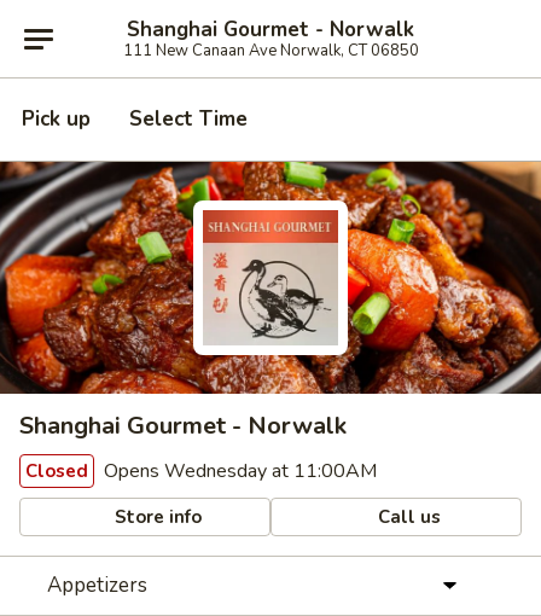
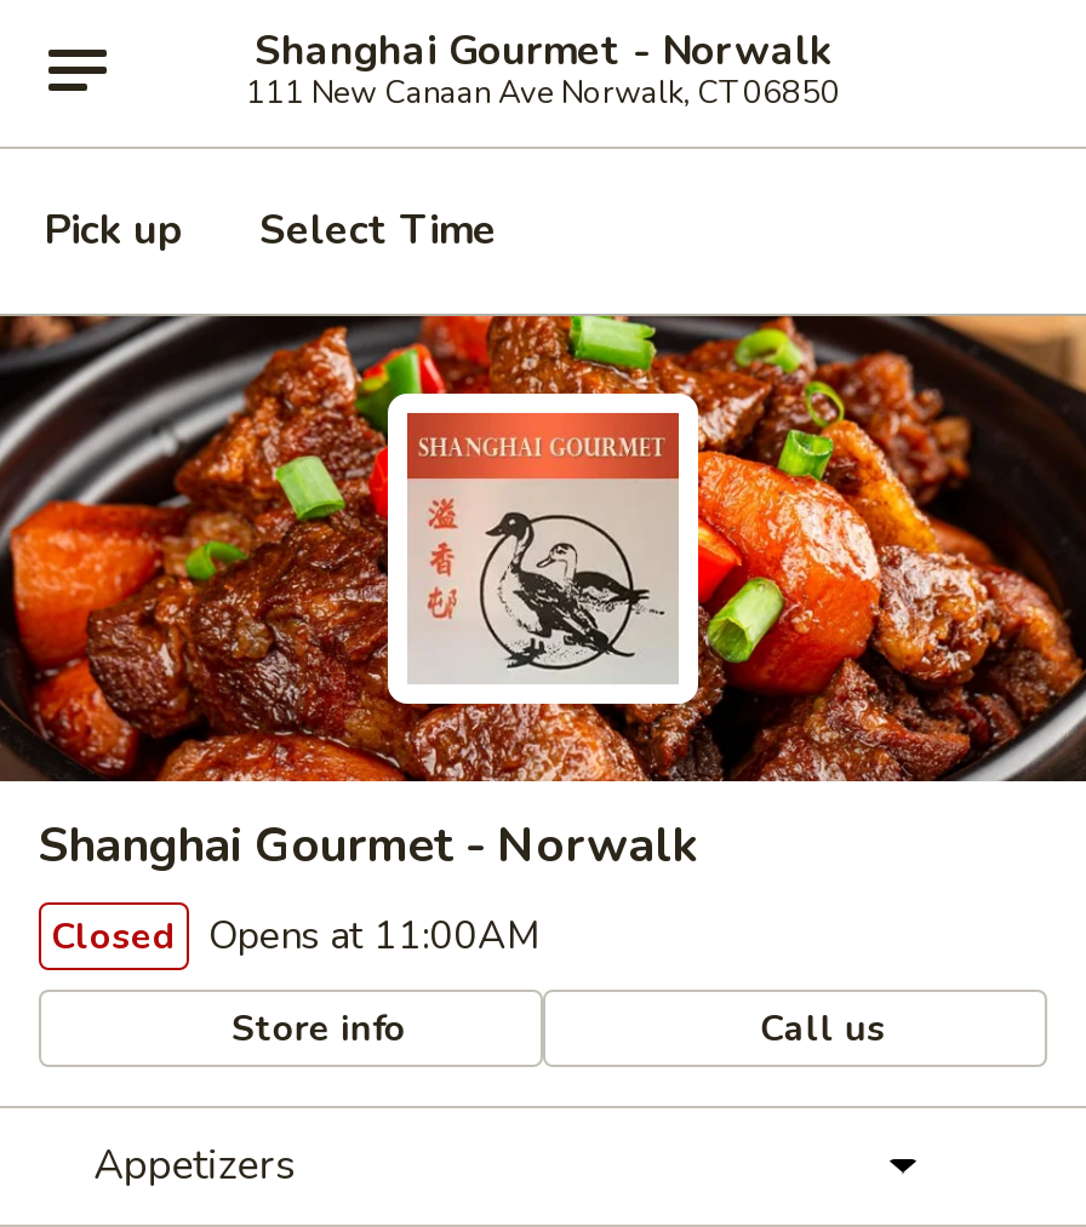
[25,458,377,484] Closed Opens Wednesday at 11:00AM -> [51,910,541,963] Closed Opens at 11:00AM

